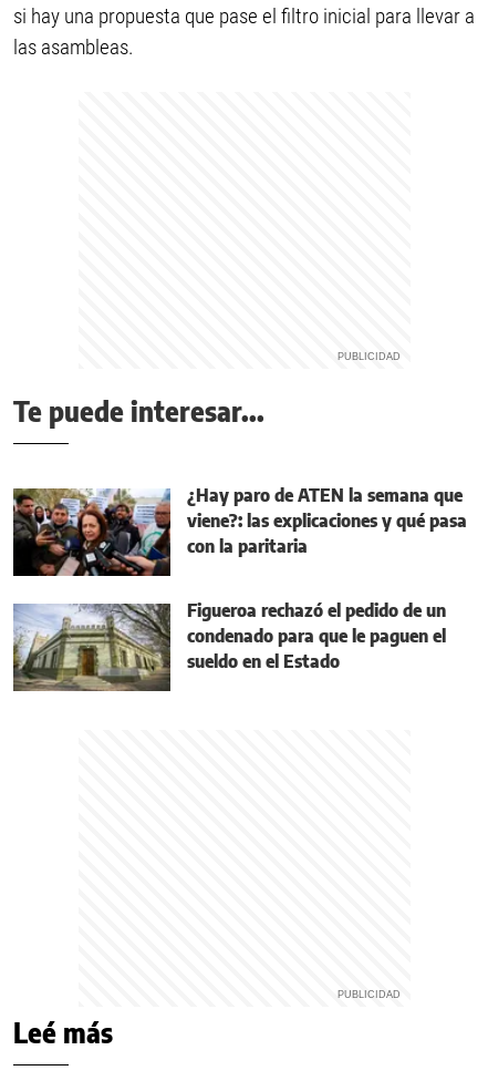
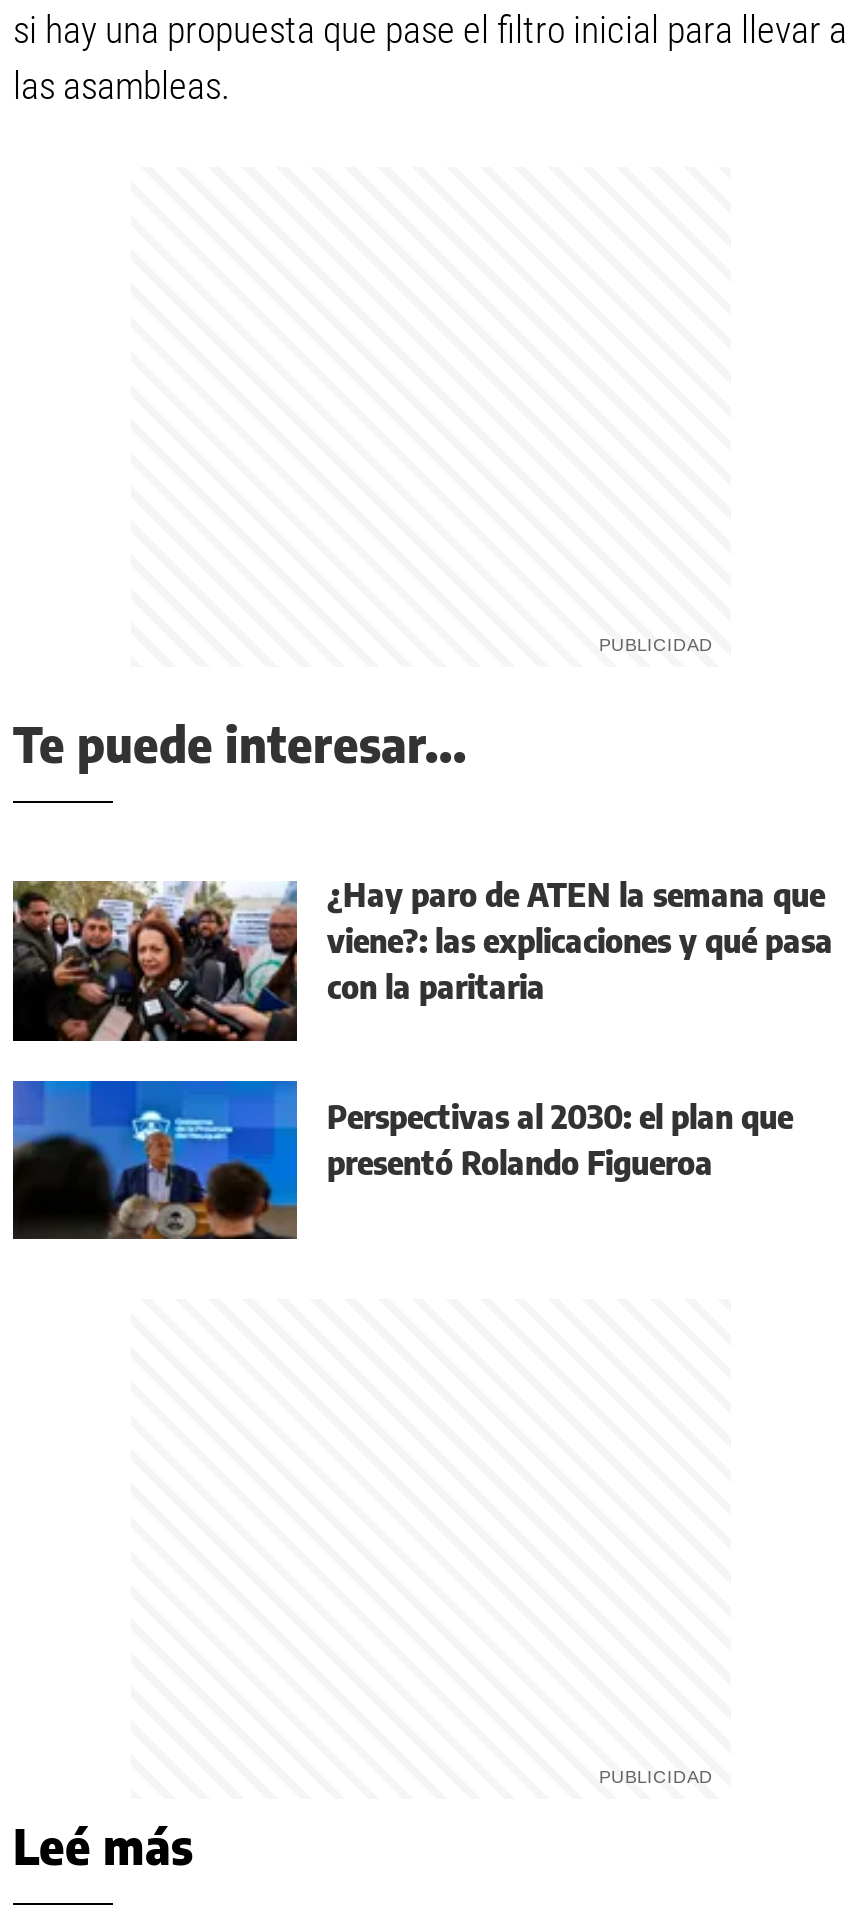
[12,599,446,692] [image] | Figueroa rechazó el pedido de un | condenado para que le paguen el | sueldo en el Estado -> [13,1078,793,1240] [image] | Perspectivas al 2030: el plan que | presentó Rolando Figueroa

